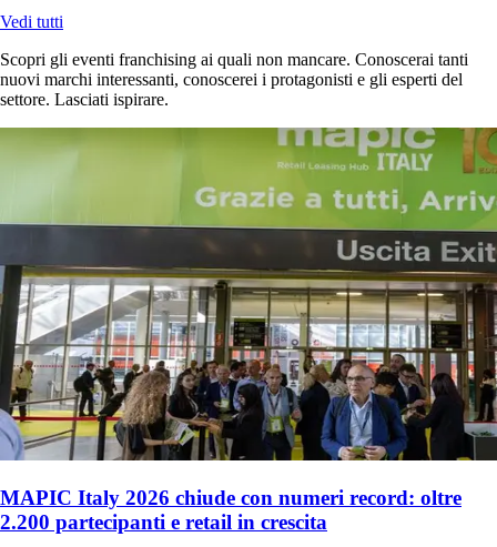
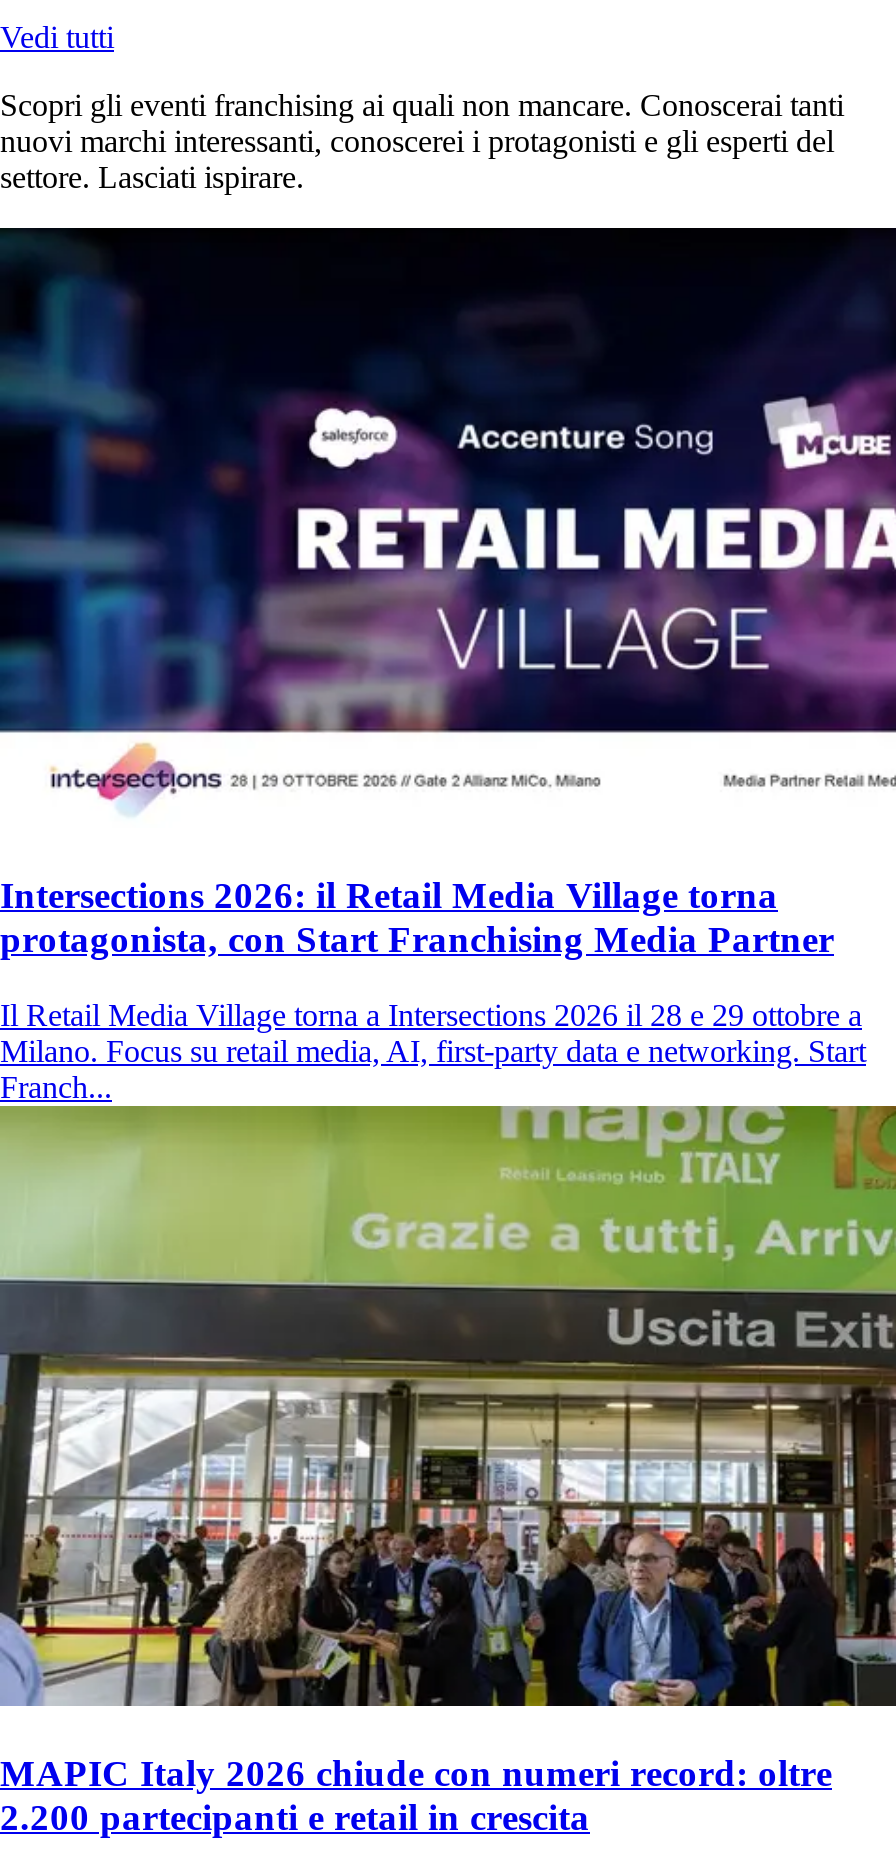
none -> [0,226,890,1104] [image] | Intersections 2026: il Retail Media Village torna | protagonista, con Start Franchising Media Partner | Il Retail Media Village torna a Intersections 2026 il 28 e 29 ottobre a | Milano. Focus su retail media, AI, first-party data e networking. Start | Franch...

